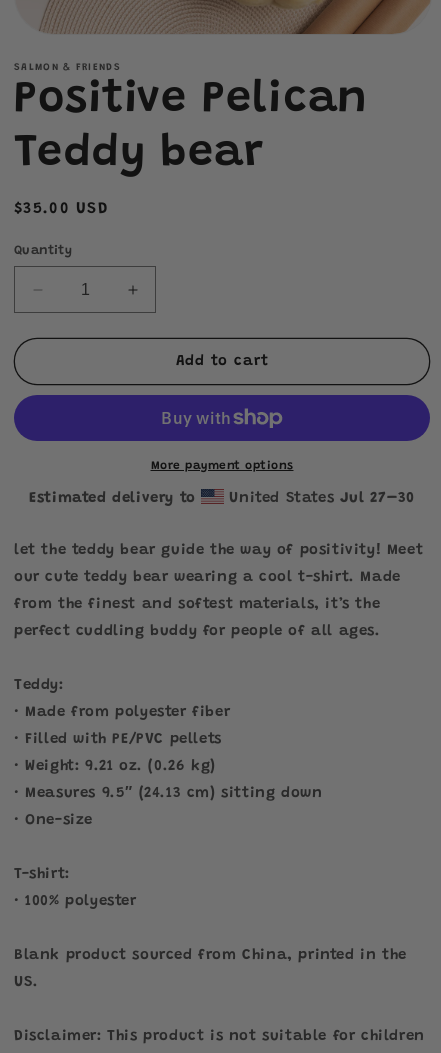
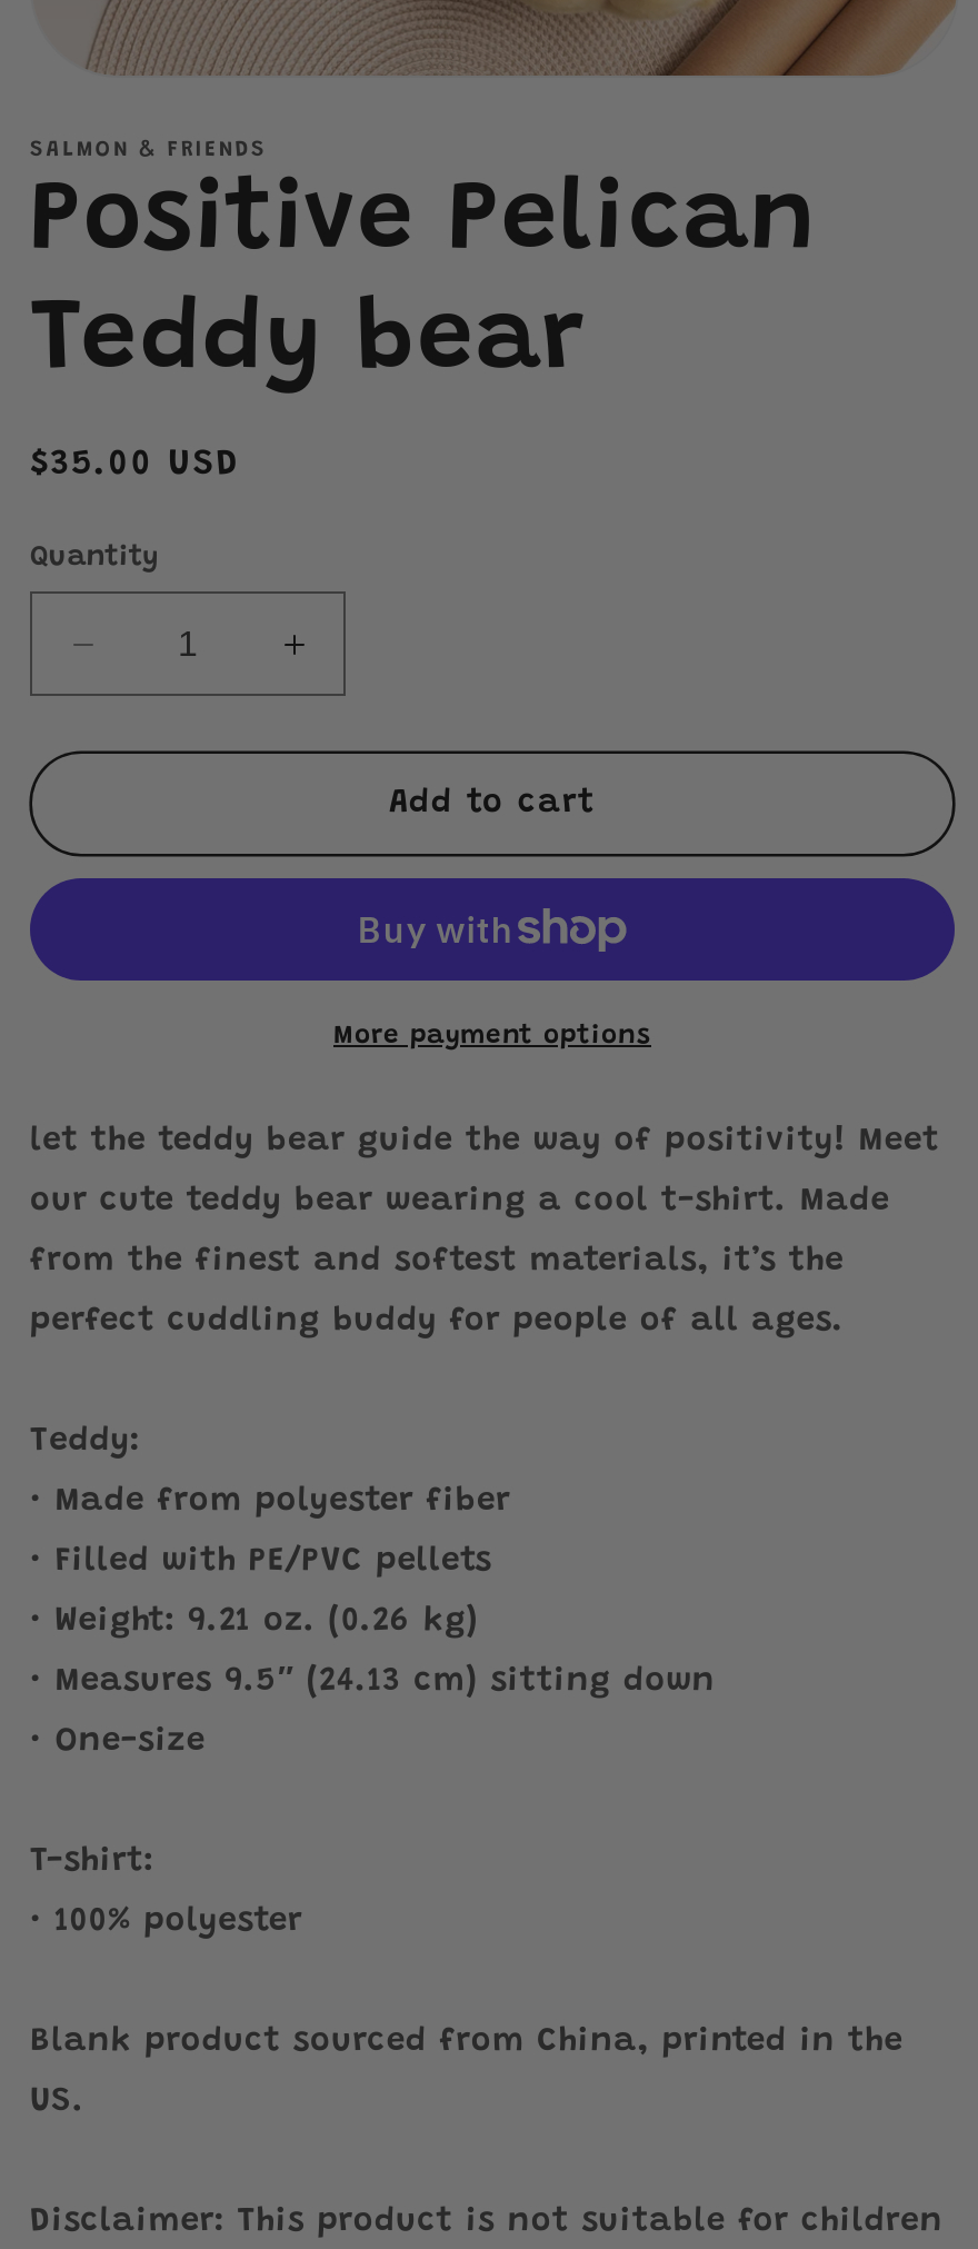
[29,491,415,506] Estimated delivery to | United States Jul 27–30 -> none

